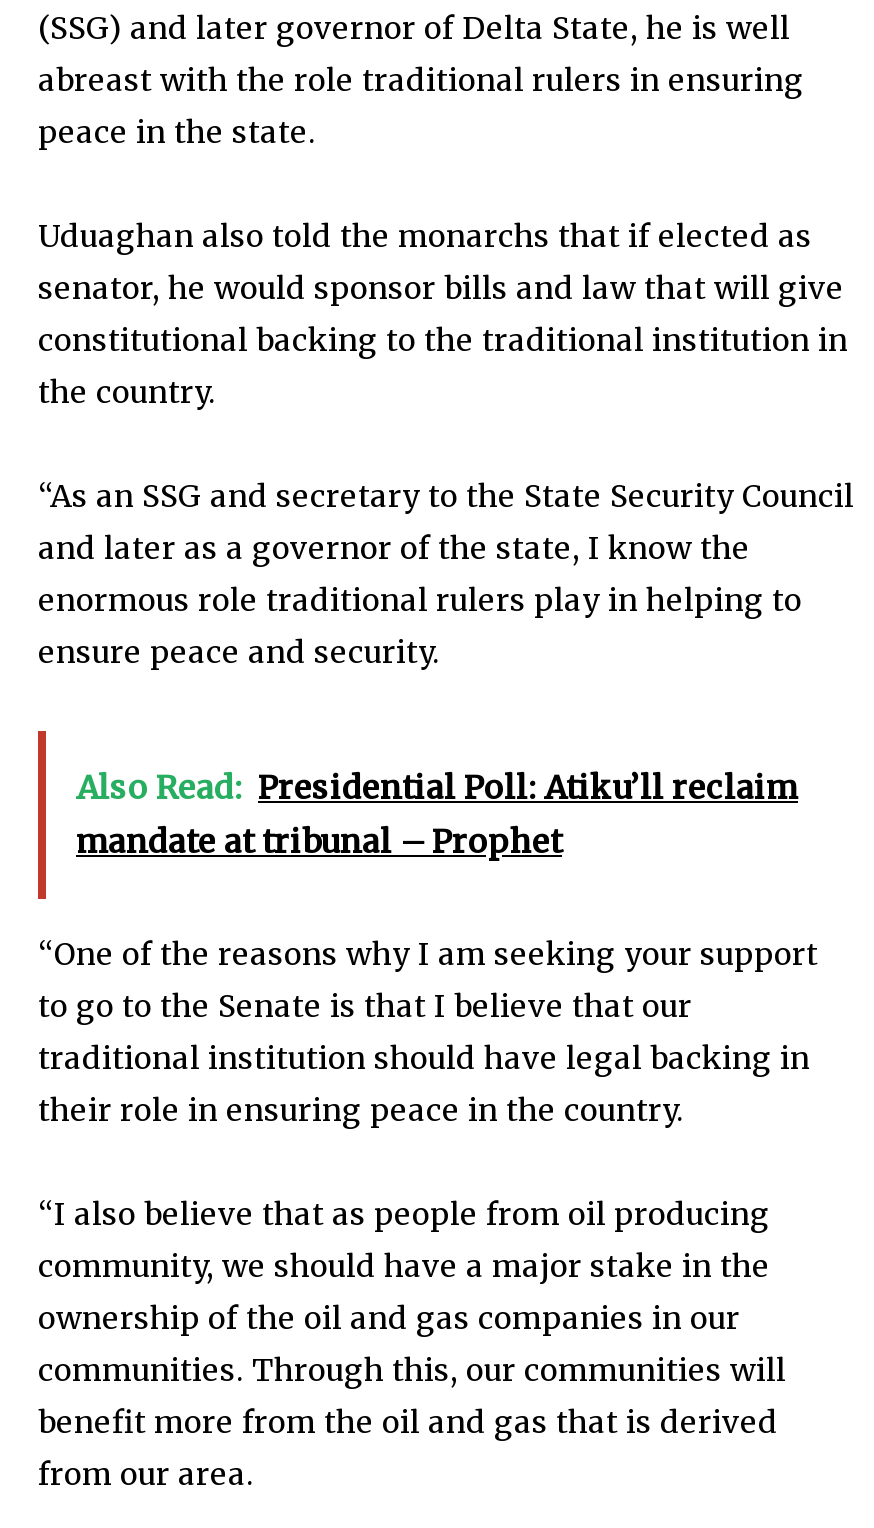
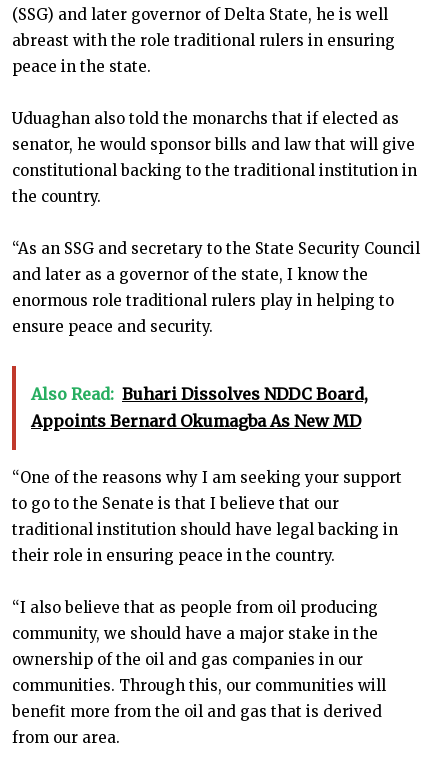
[76,767,798,861] Also Read: Presidential Poll: Atiku’ll reclaim | mandate at tribunal – Prophet -> [31,384,368,431] Also Read: Buhari Dissolves NDDC Board, | Appoints Bernard Okumagba As New MD

